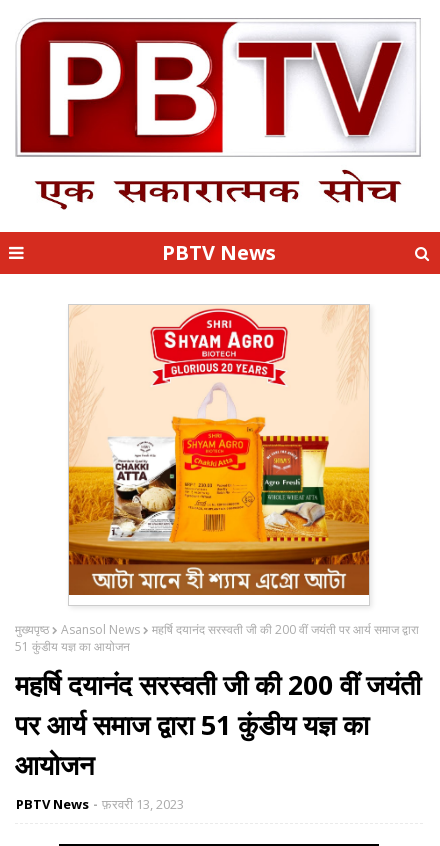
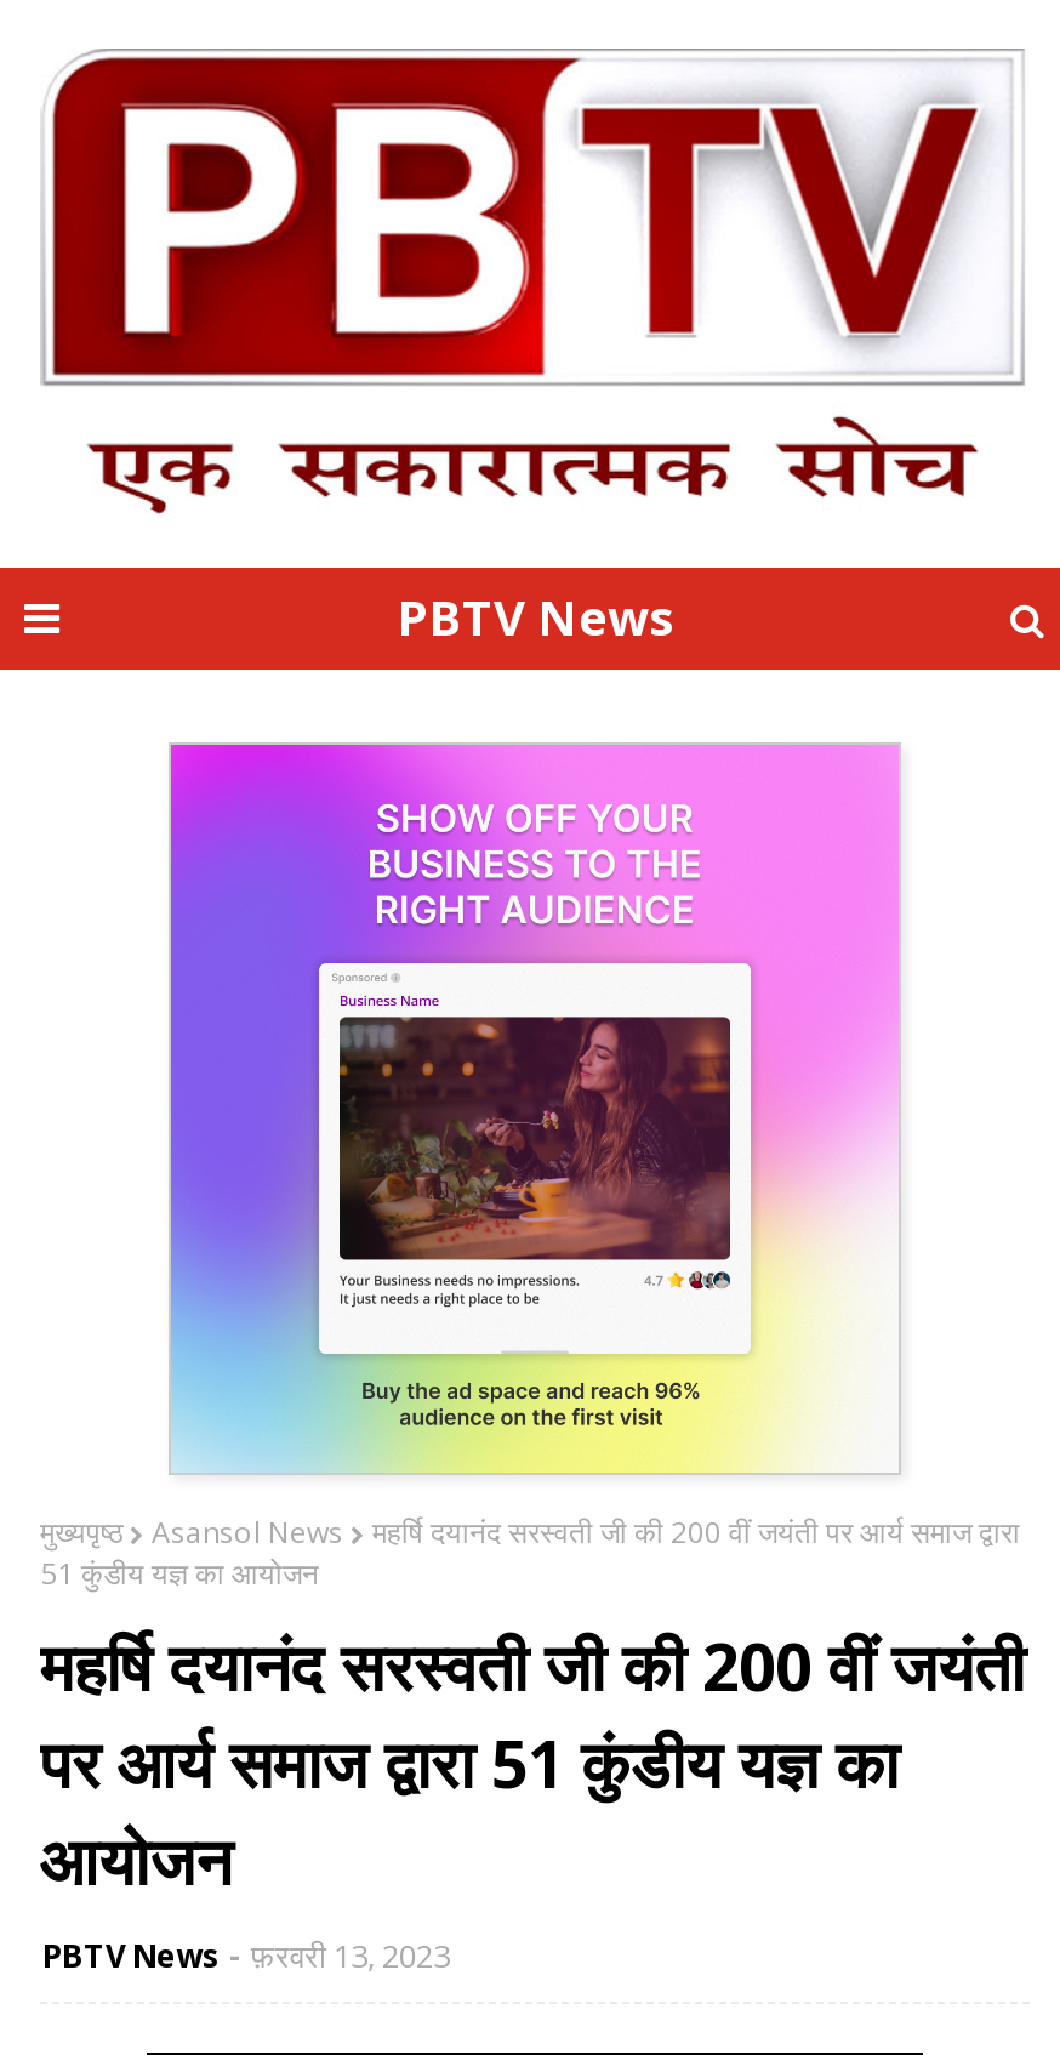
[68,305,370,605] [image] -> [169,742,899,1475] [image]

